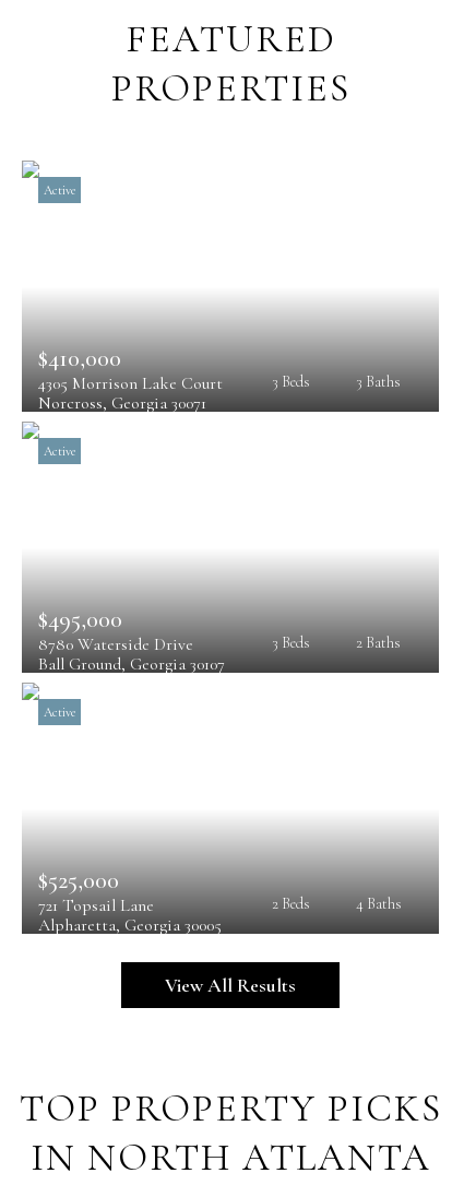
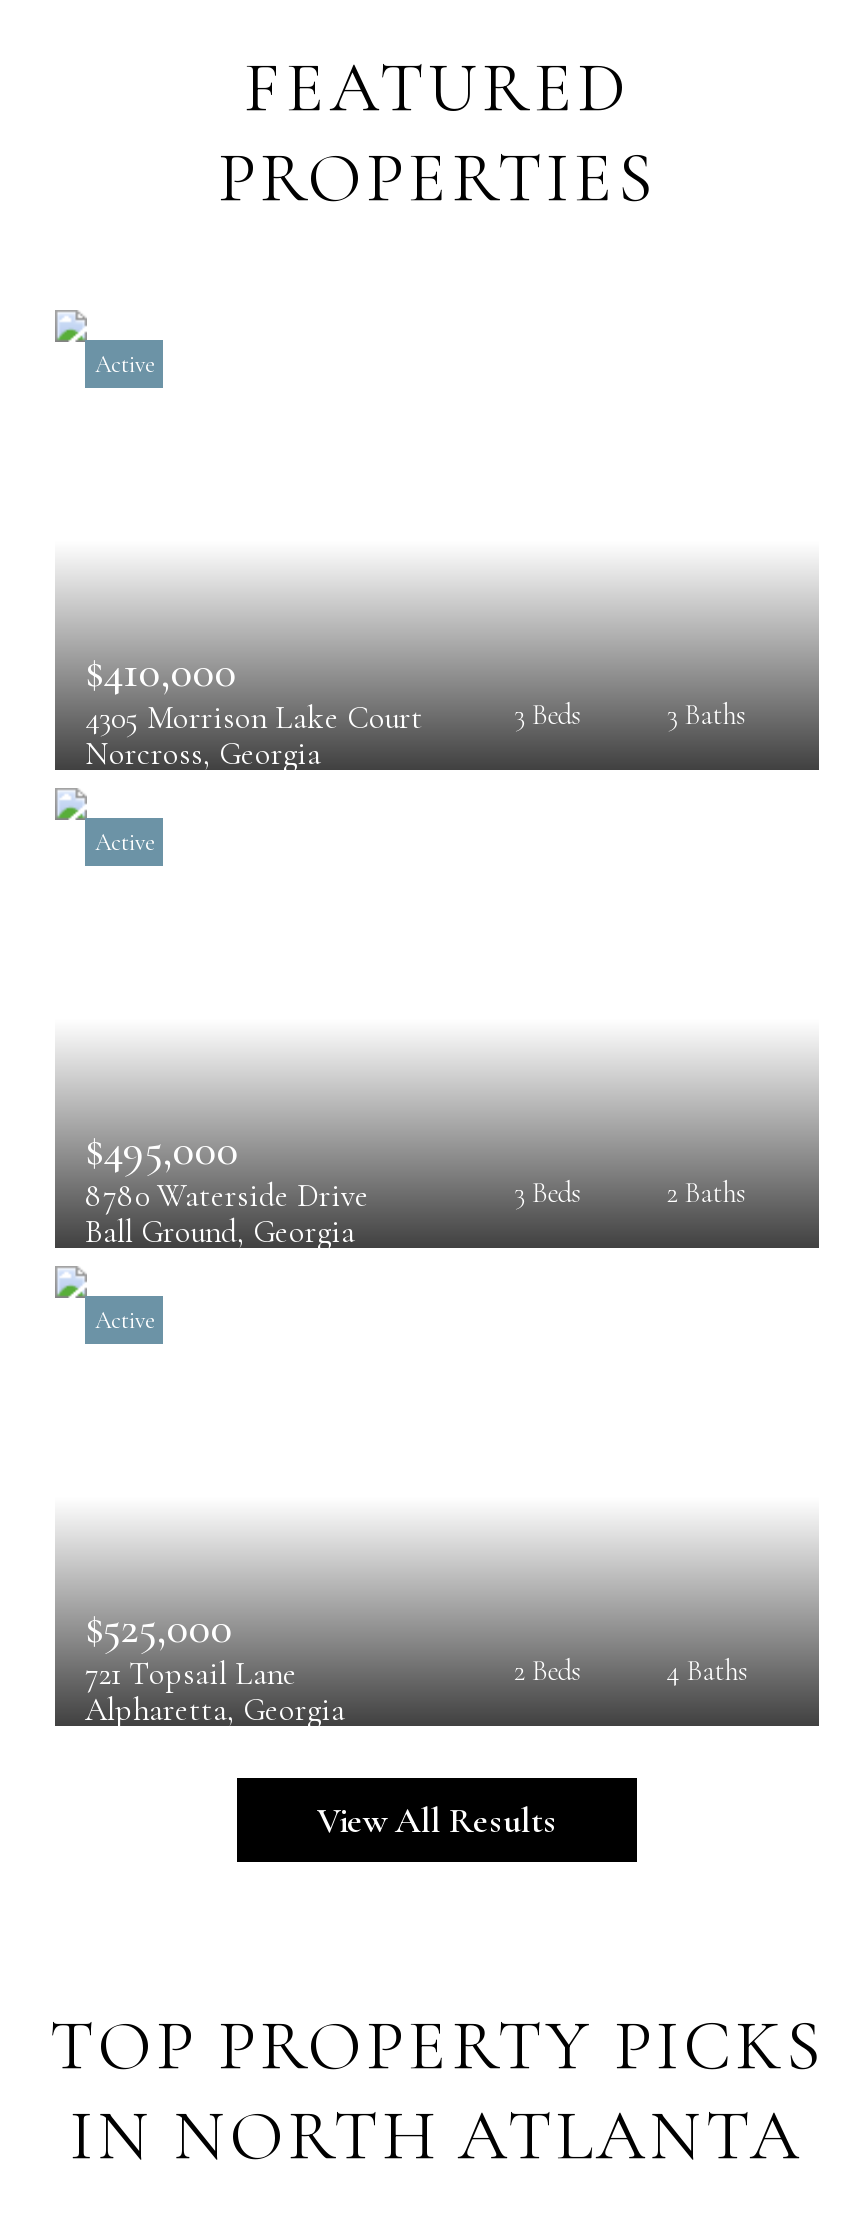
[38,392,206,414] Norcross, Georgia 30071 -> [85,734,321,774] Norcross, Georgia
[38,653,225,675] Ball Ground, Georgia 30107 -> [85,1212,355,1252] Ball Ground, Georgia
[38,914,222,936] Alpharetta, Georgia 30005 -> [85,1690,345,1730] Alpharetta, Georgia

